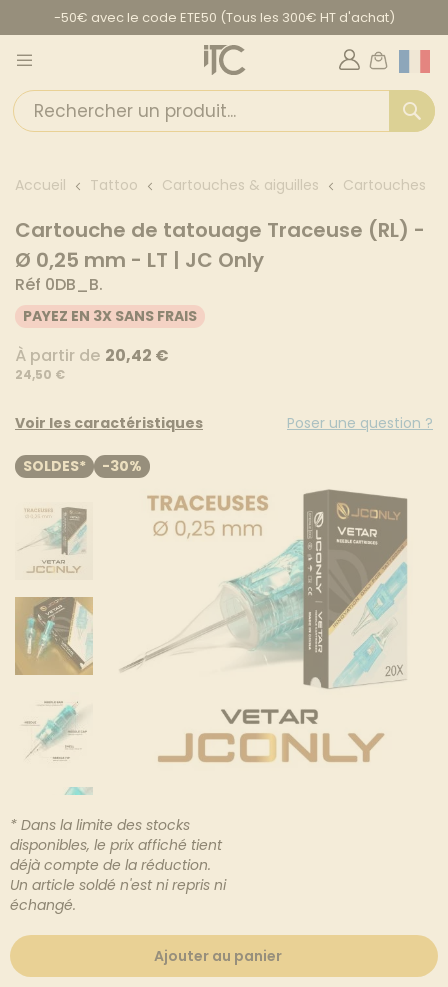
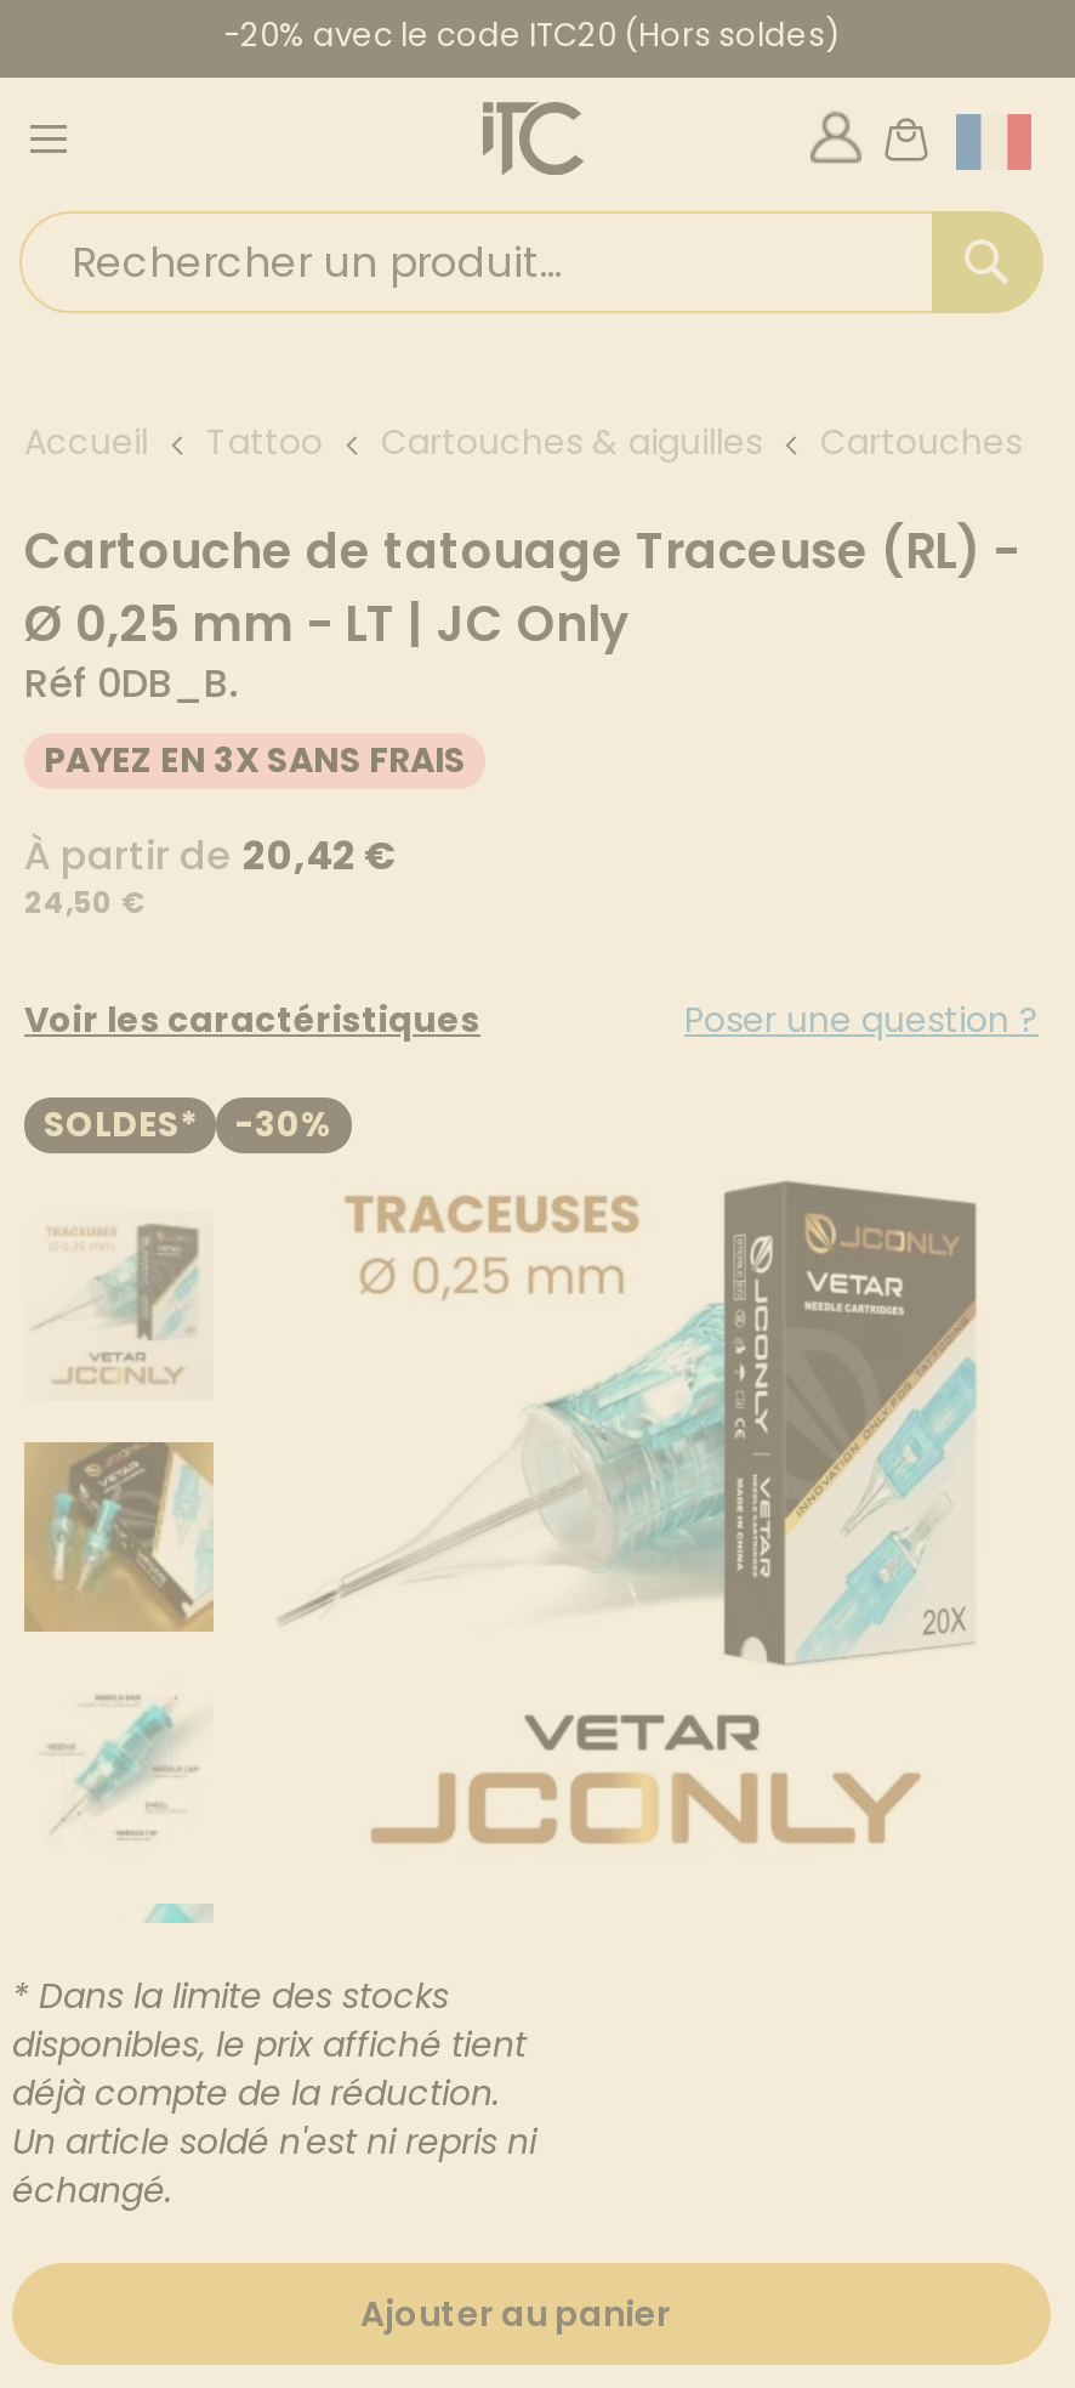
[53,7,394,26] -50€ avec le code ETE50 (Tous les 300€ HT d'achat) -> [223,11,840,57] -20% avec le code ITC20 (Hors soldes)

